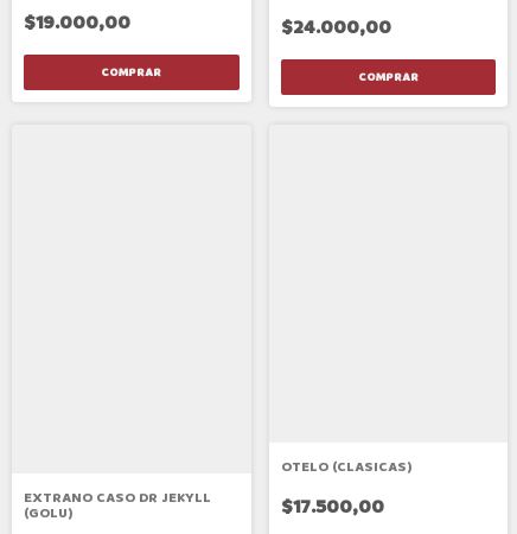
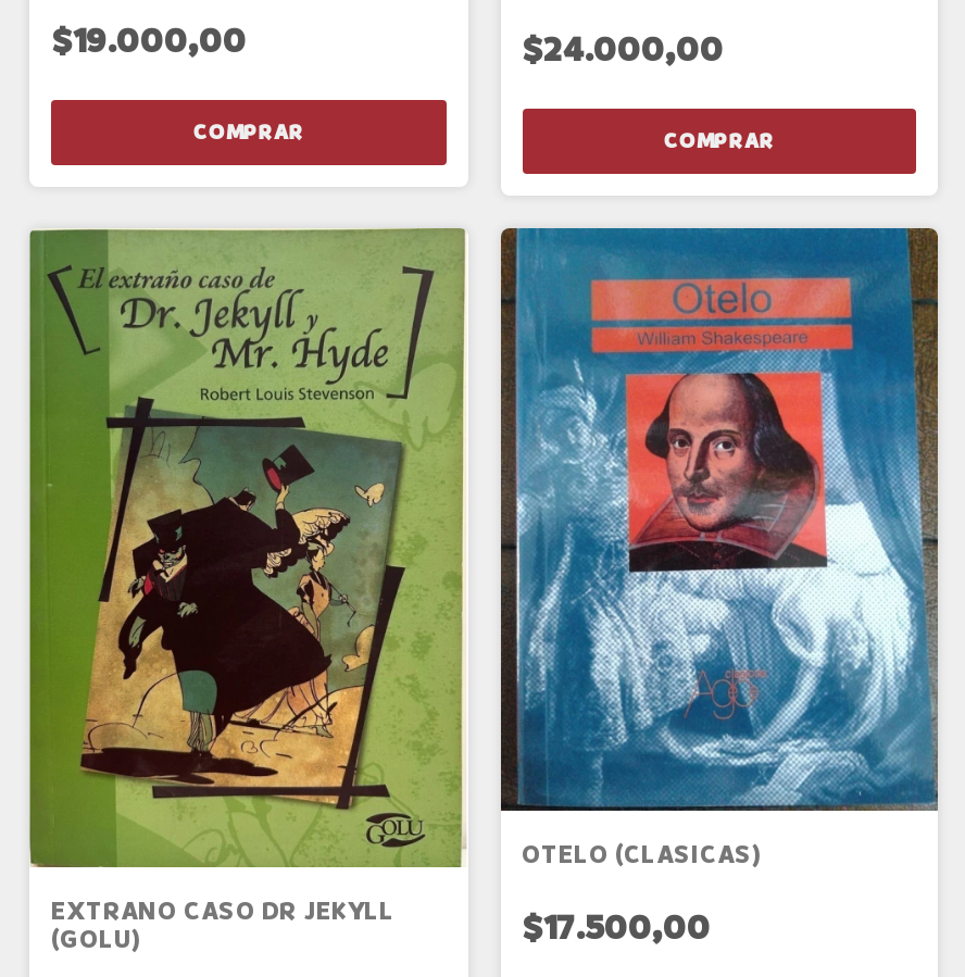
none -> [27,226,466,869] [image]
none -> [499,226,940,813] [image]

